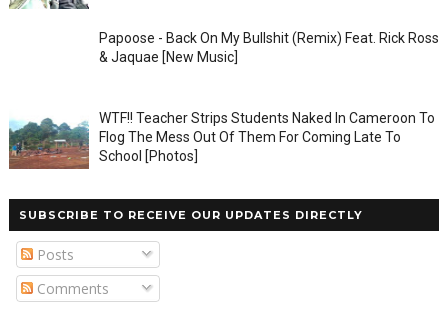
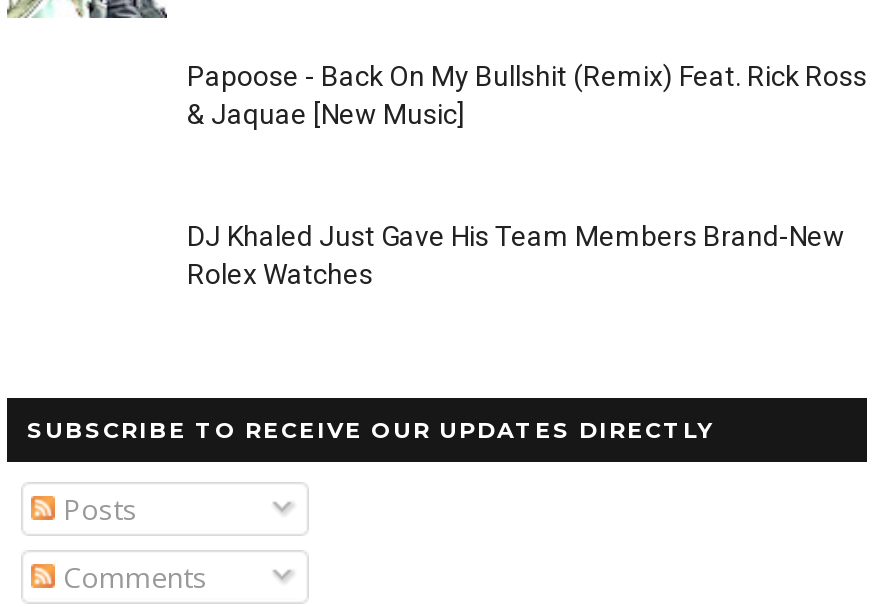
[99,110,435,164] WTF!! Teacher Strips Students Naked In Cameroon To | Flog The Mess Out Of Them For Coming Late To | School [Photos] -> [187,220,845,290] DJ Khaled Just Gave His Team Members Brand-New | Rolex Watches
[8,117,85,170] [image] -> none

